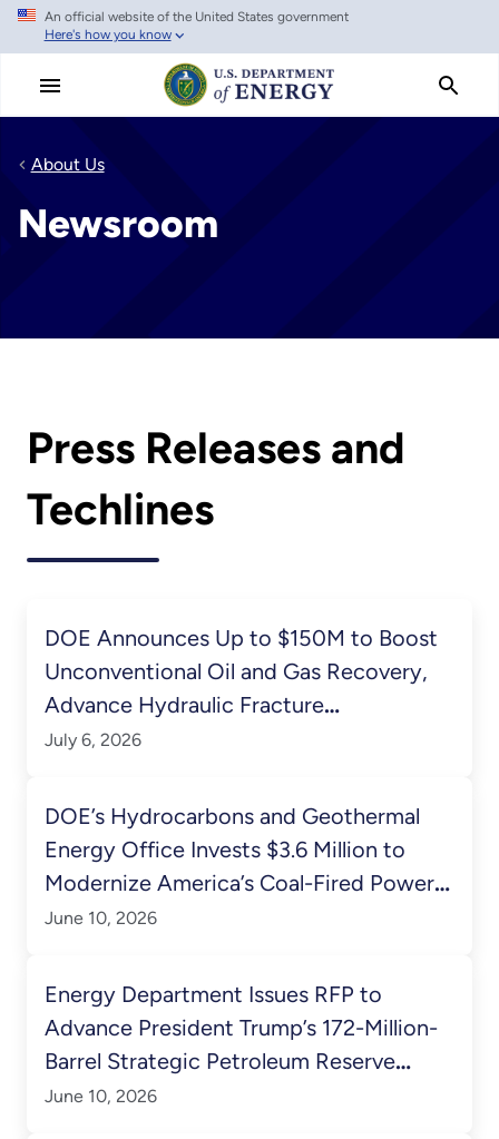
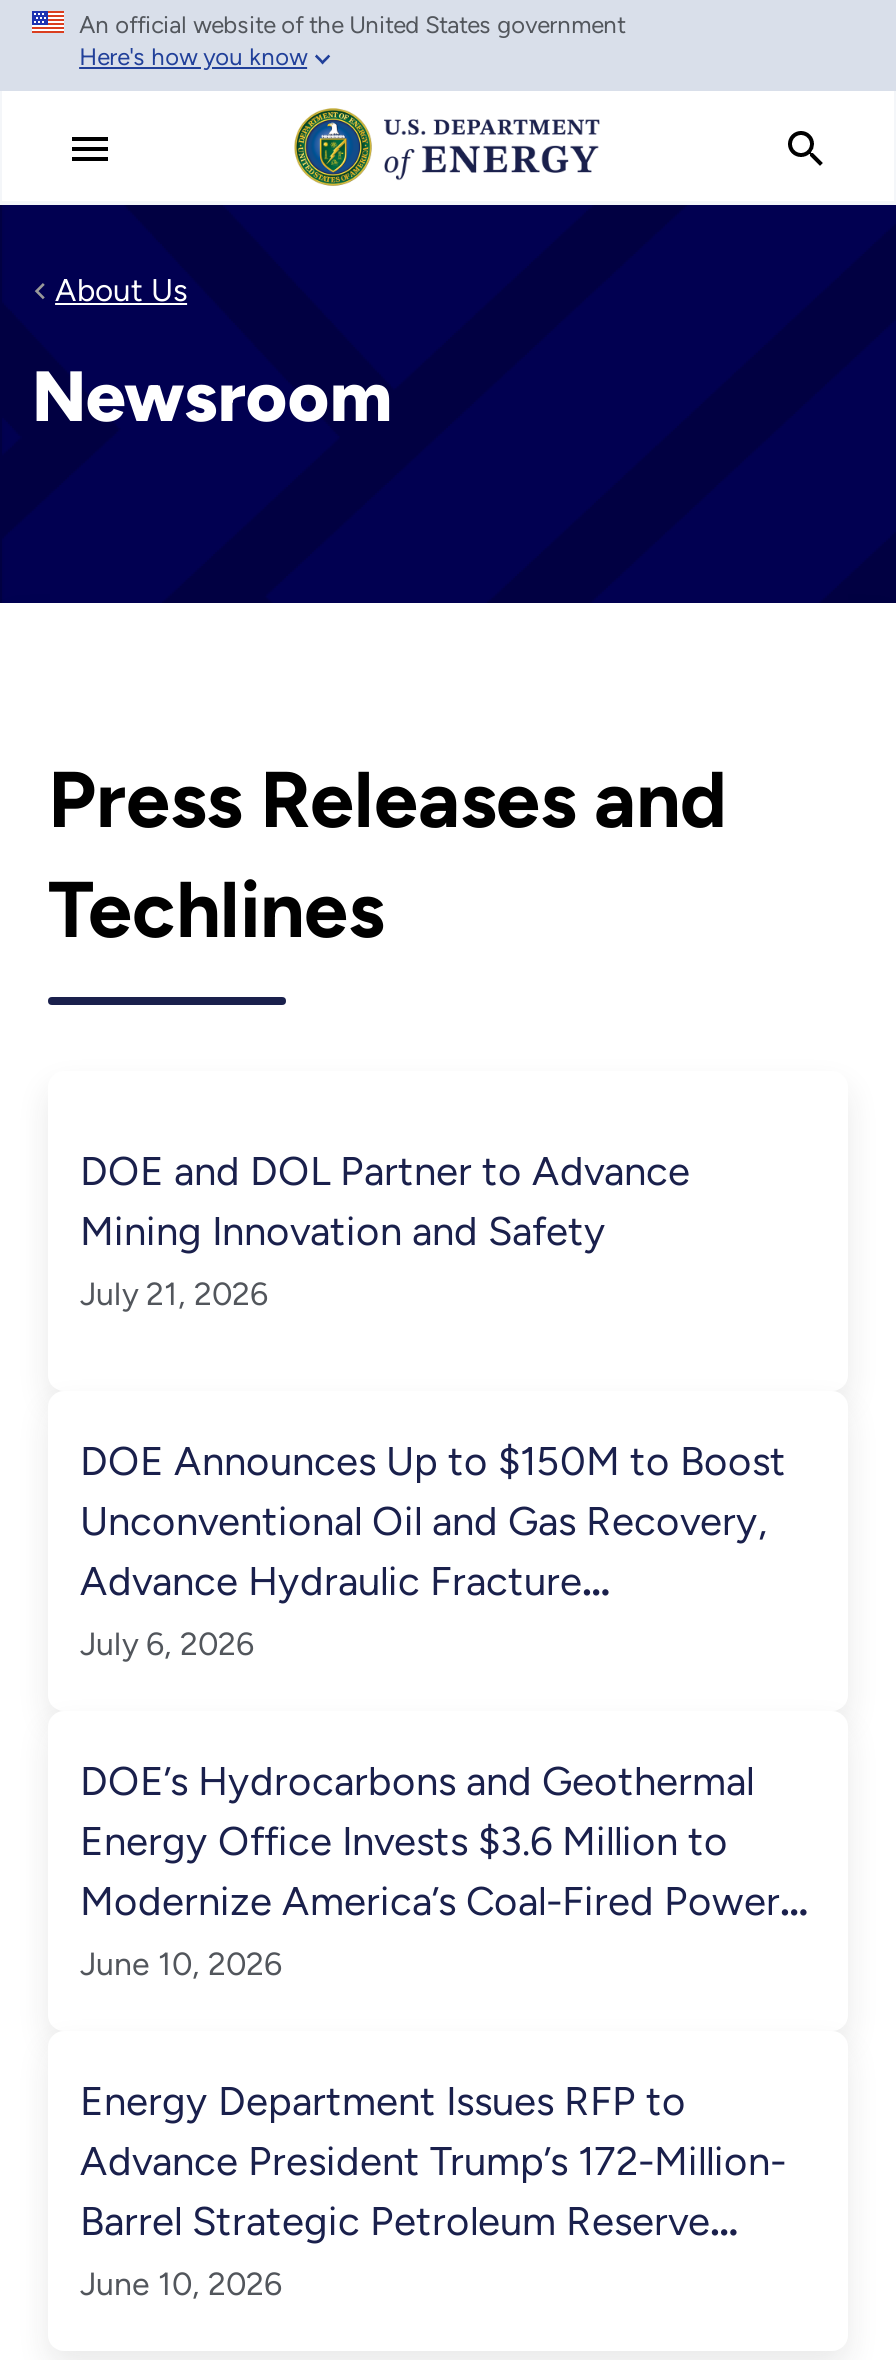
none -> [80,1147,690,1312] DOE and DOL Partner to Advance | Mining Innovation and Safety | July 21, 2026

